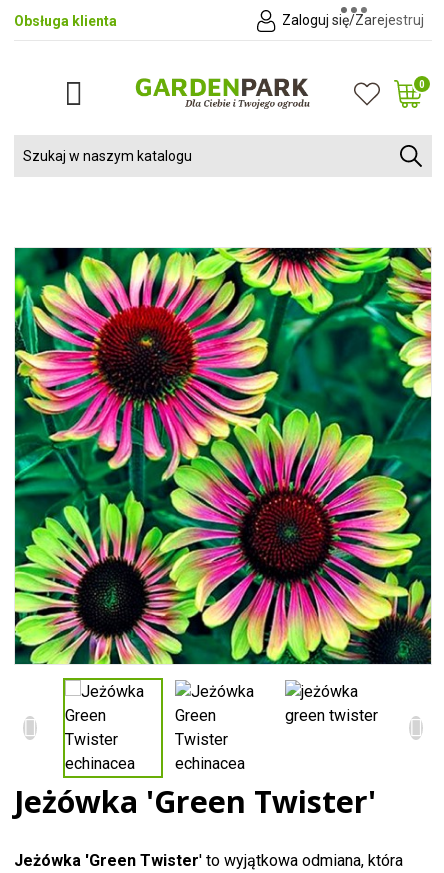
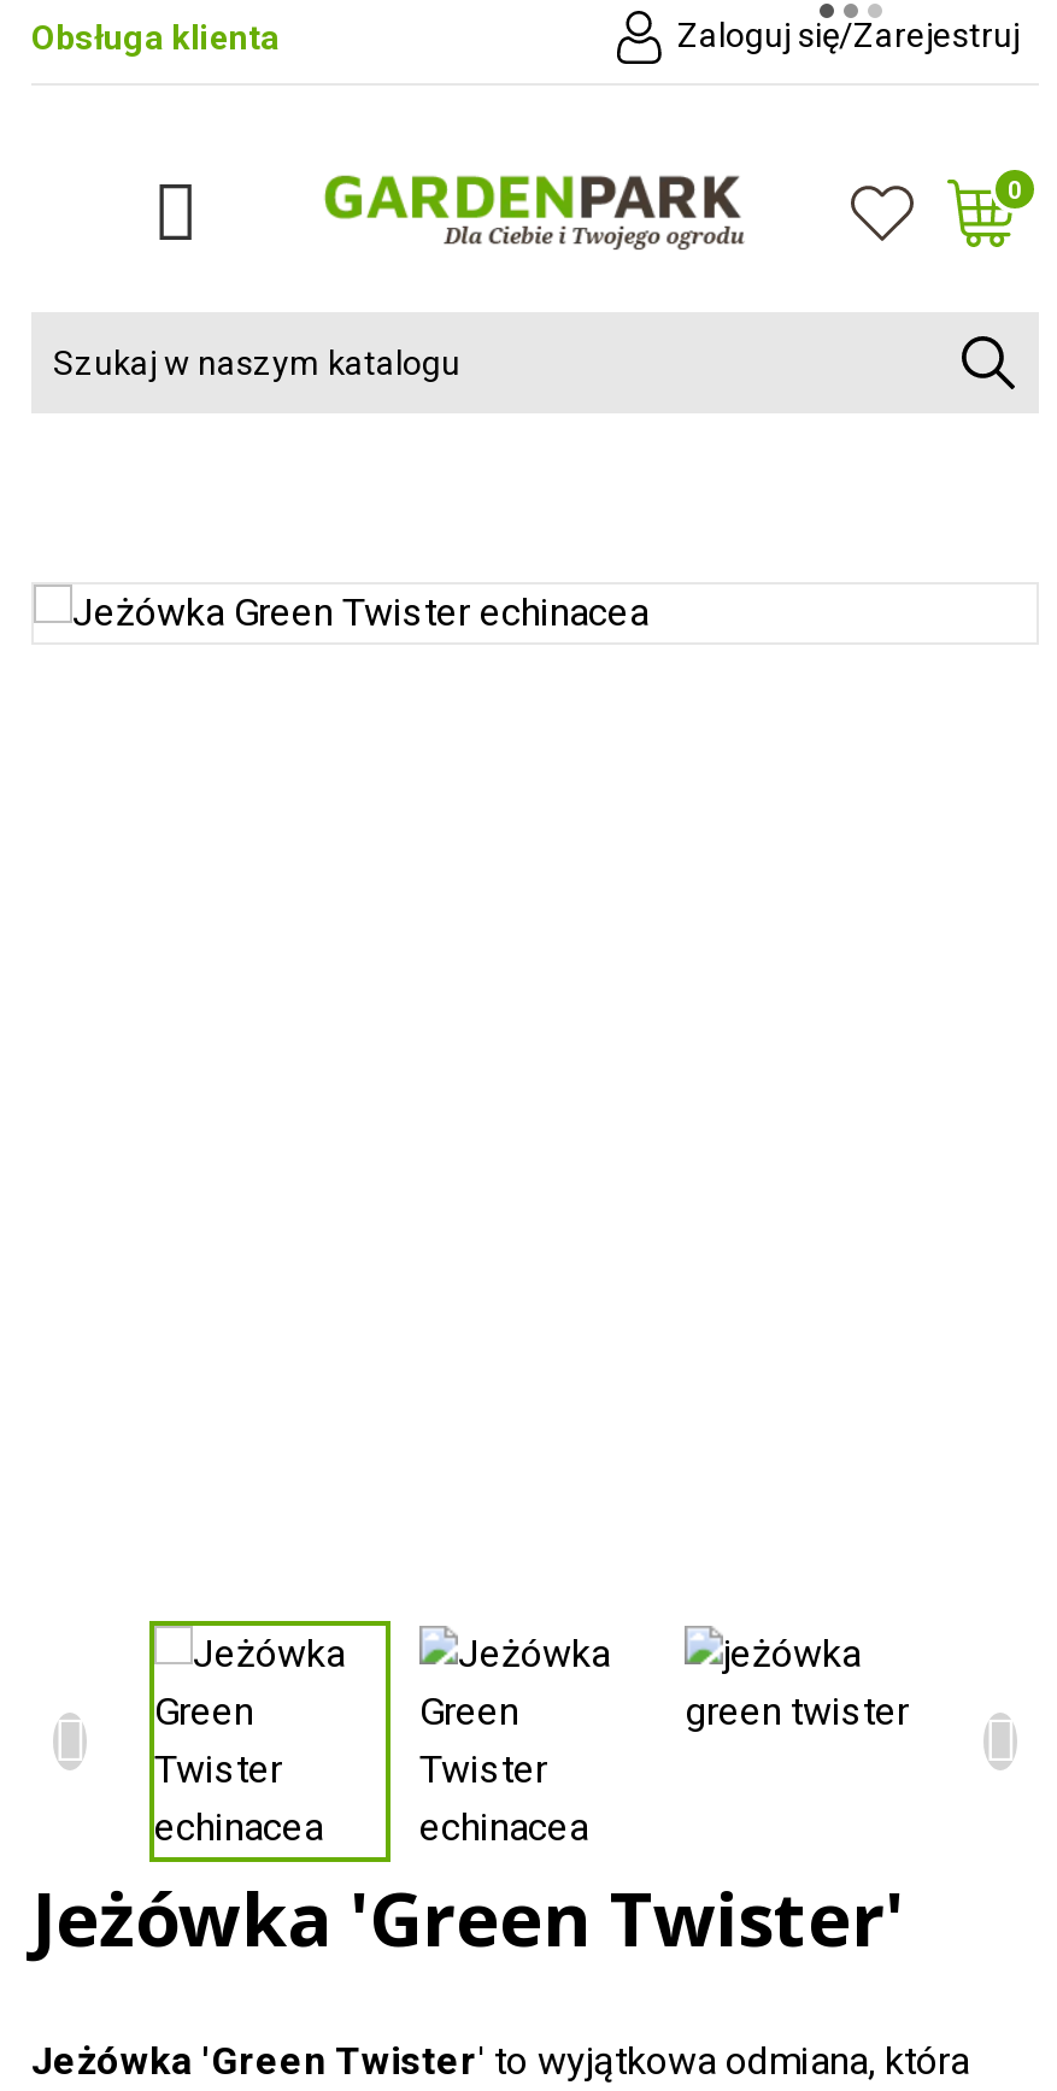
[14,247,432,665] [image] -> none

